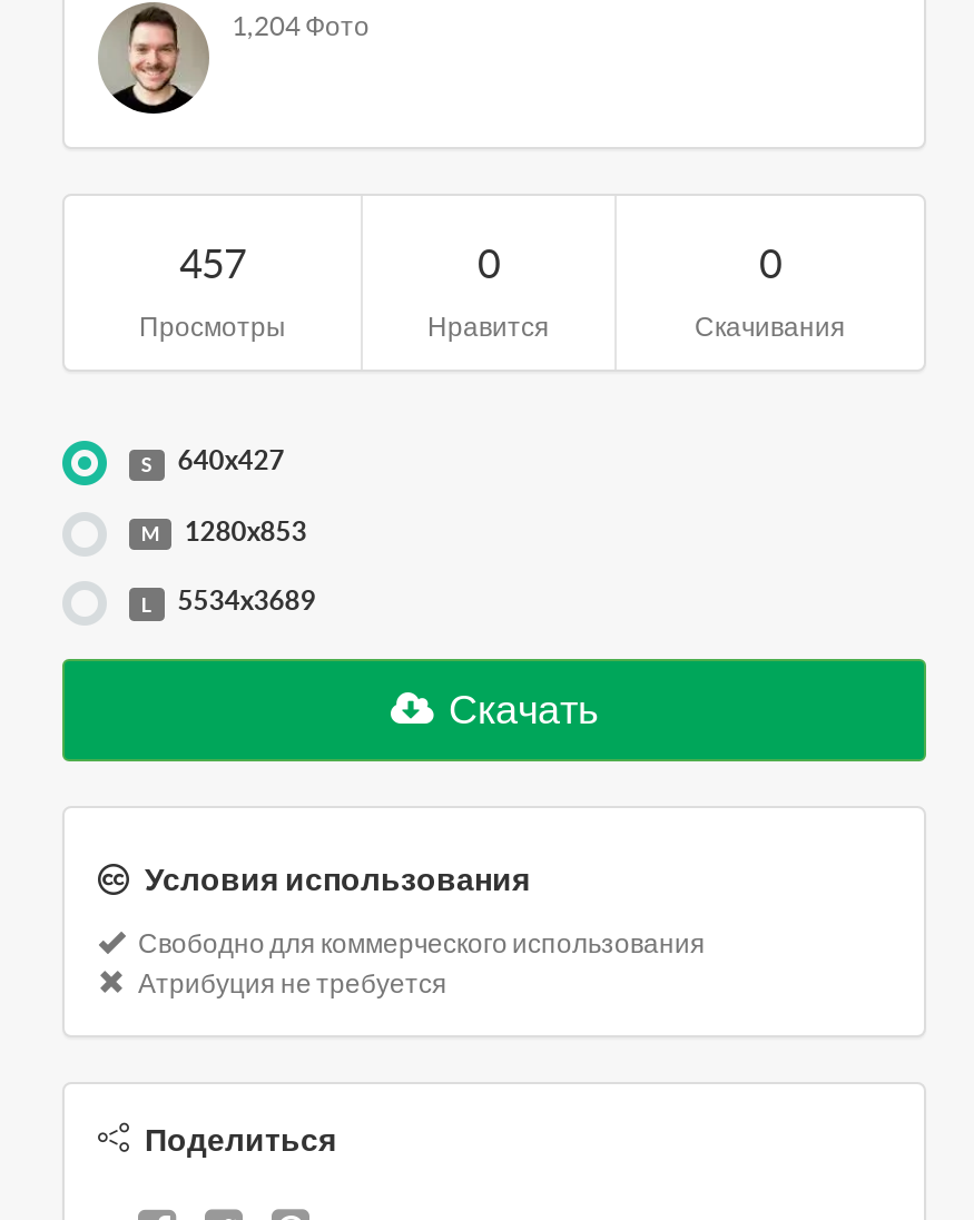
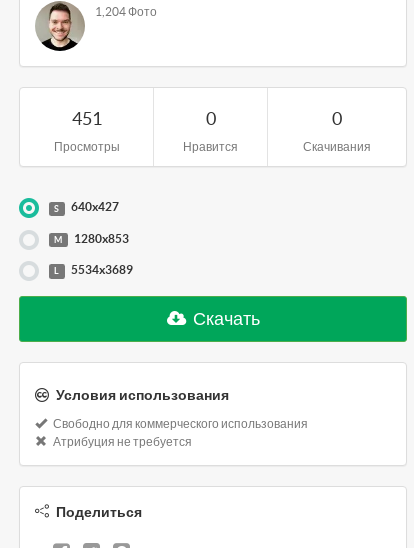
[179,240,246,287] 457 -> [71,108,101,129] 451

